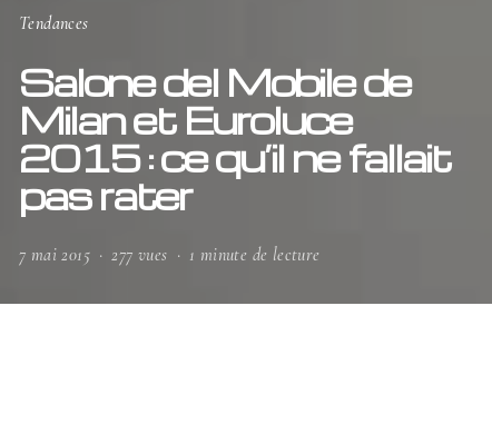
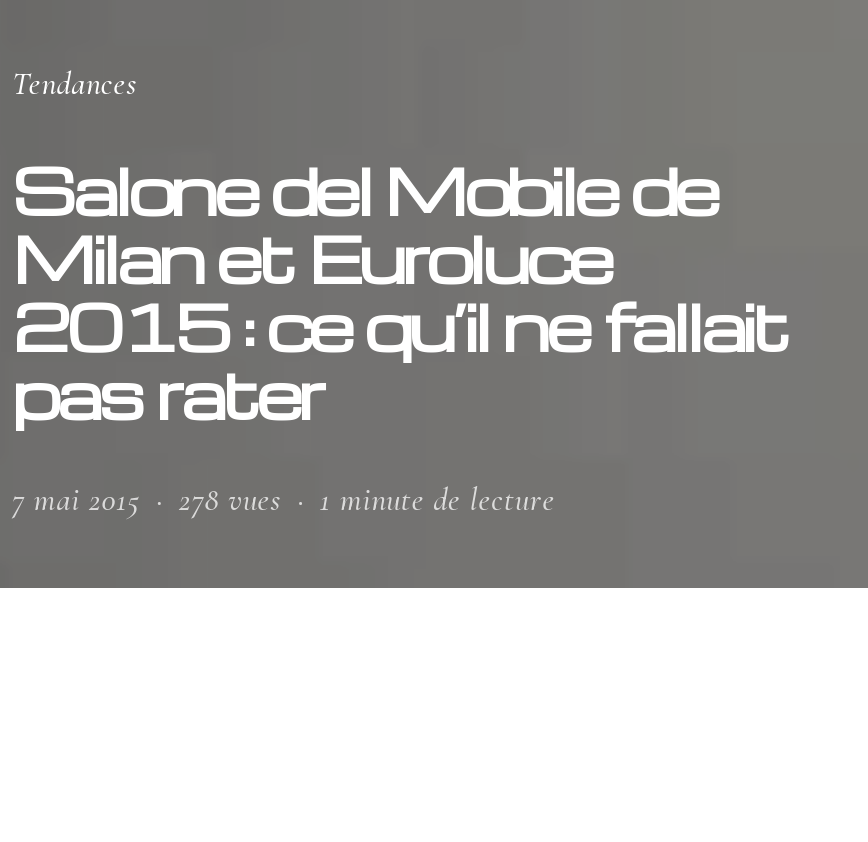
[19,244,320,266] 7 mai 2015 277 vues 1 minute de lecture -> [12,480,555,520] 7 mai 2015 278 vues 1 minute de lecture

